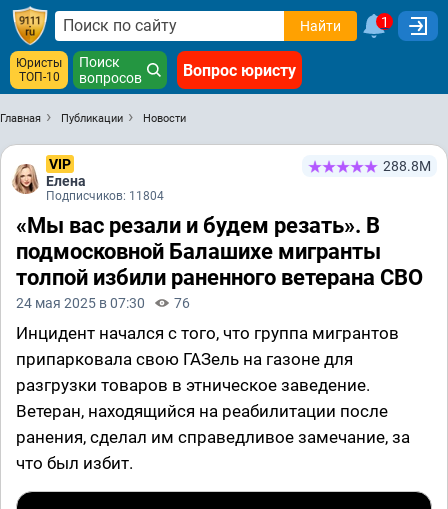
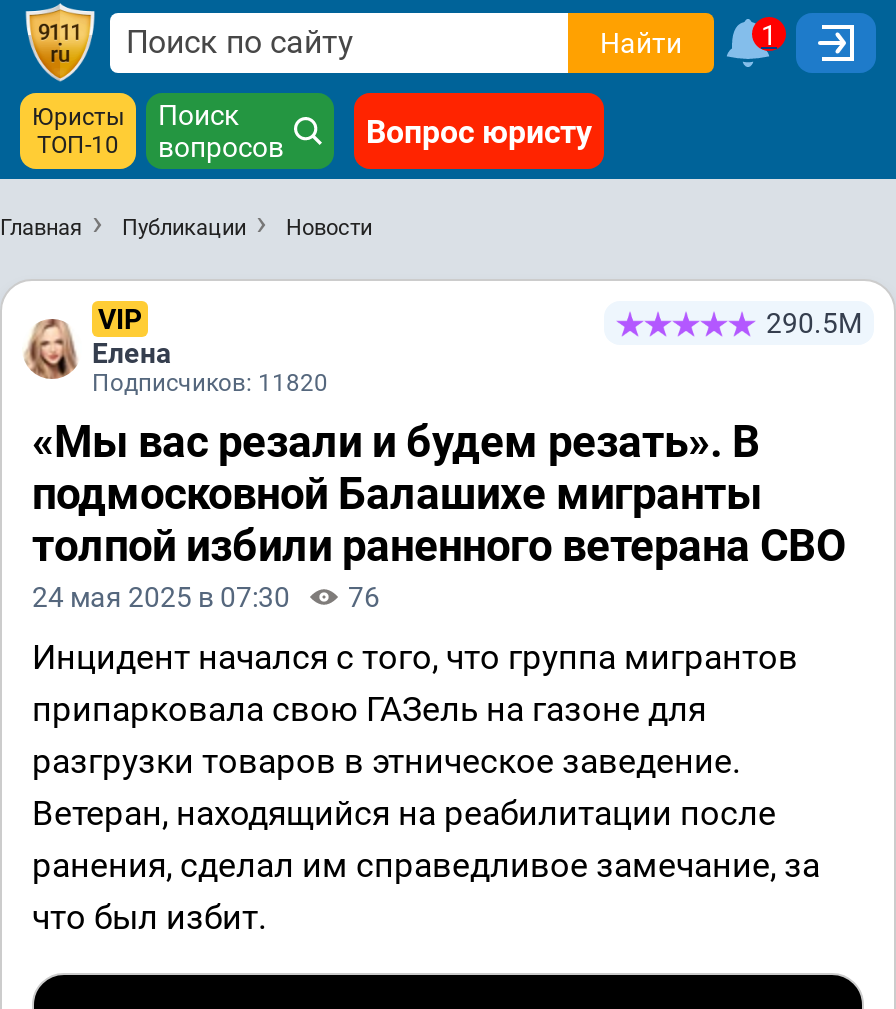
[383,158,431,174] 288.8М -> [766,307,862,339] 290.5М
[46,189,164,203] Подписчиков: 11804 -> [92,369,328,397] Подписчиков: 11820

